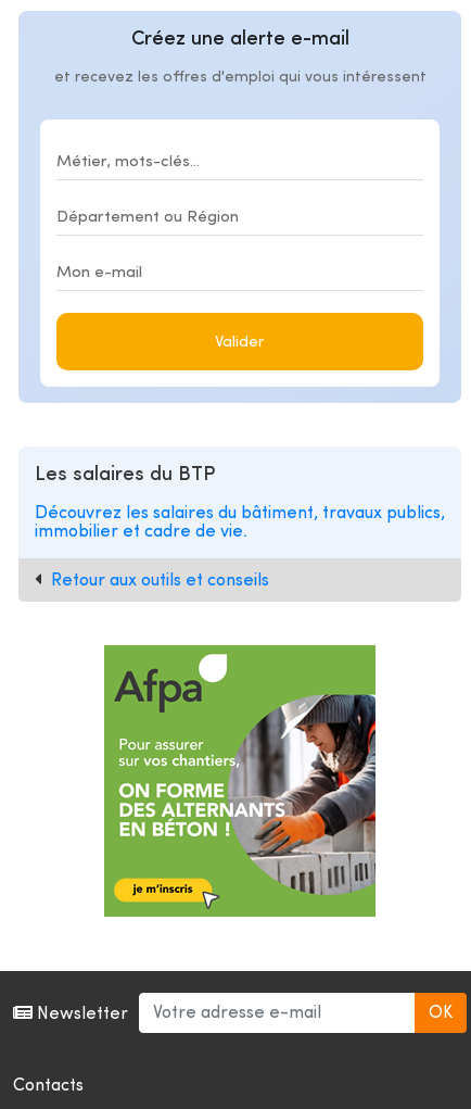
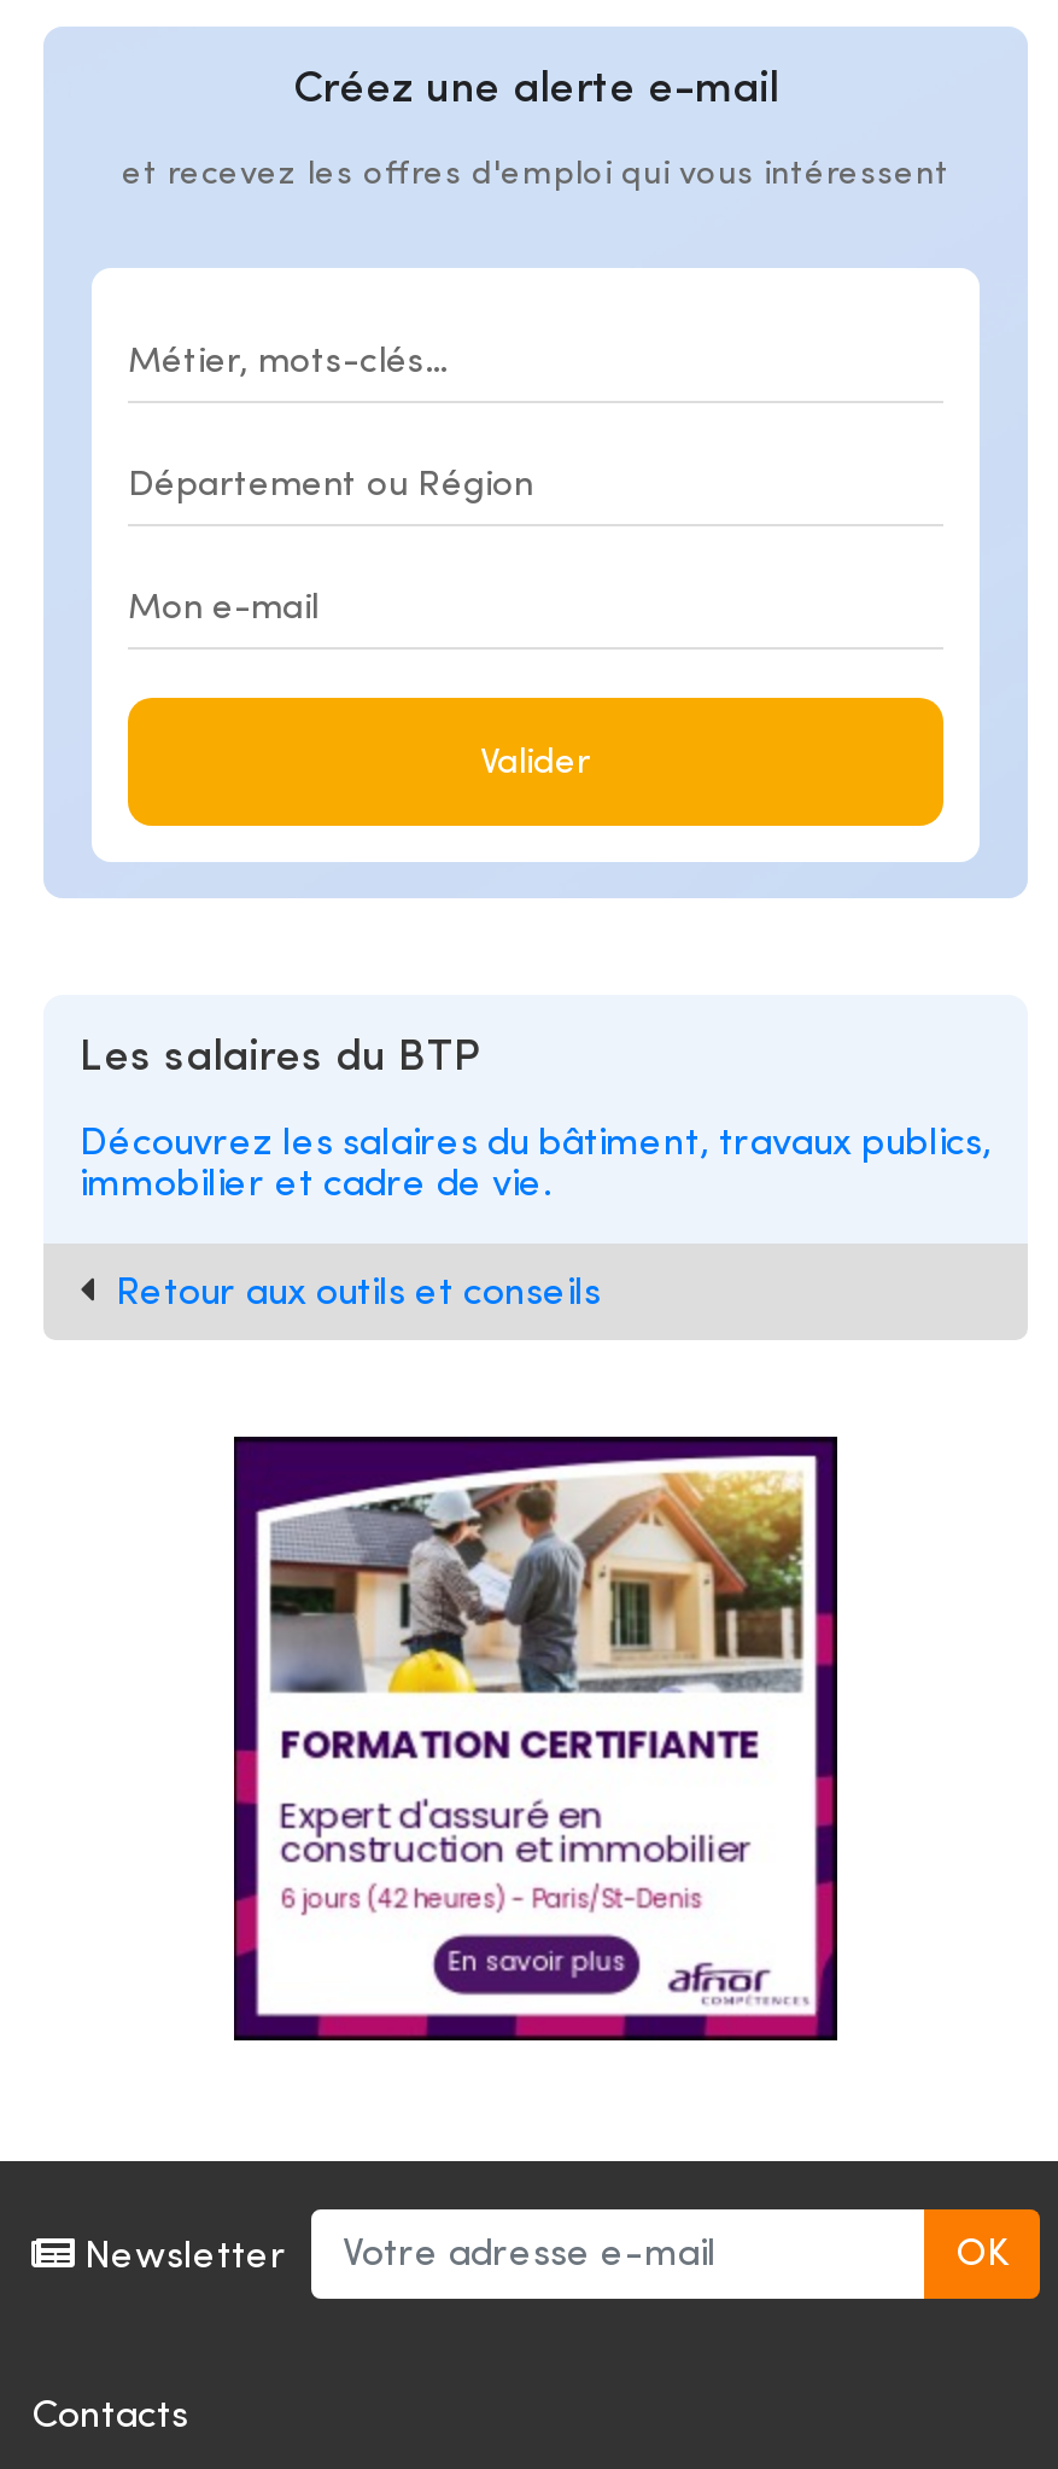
[103,644,377,918] [image] -> [232,1434,840,2043] [image]

